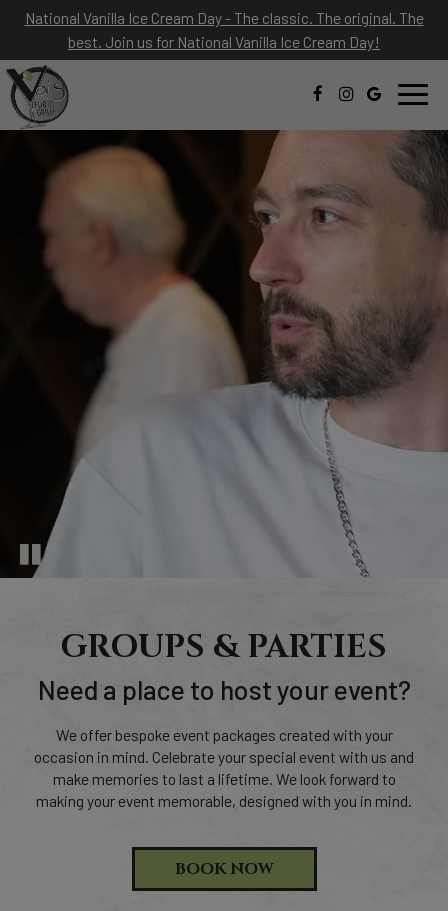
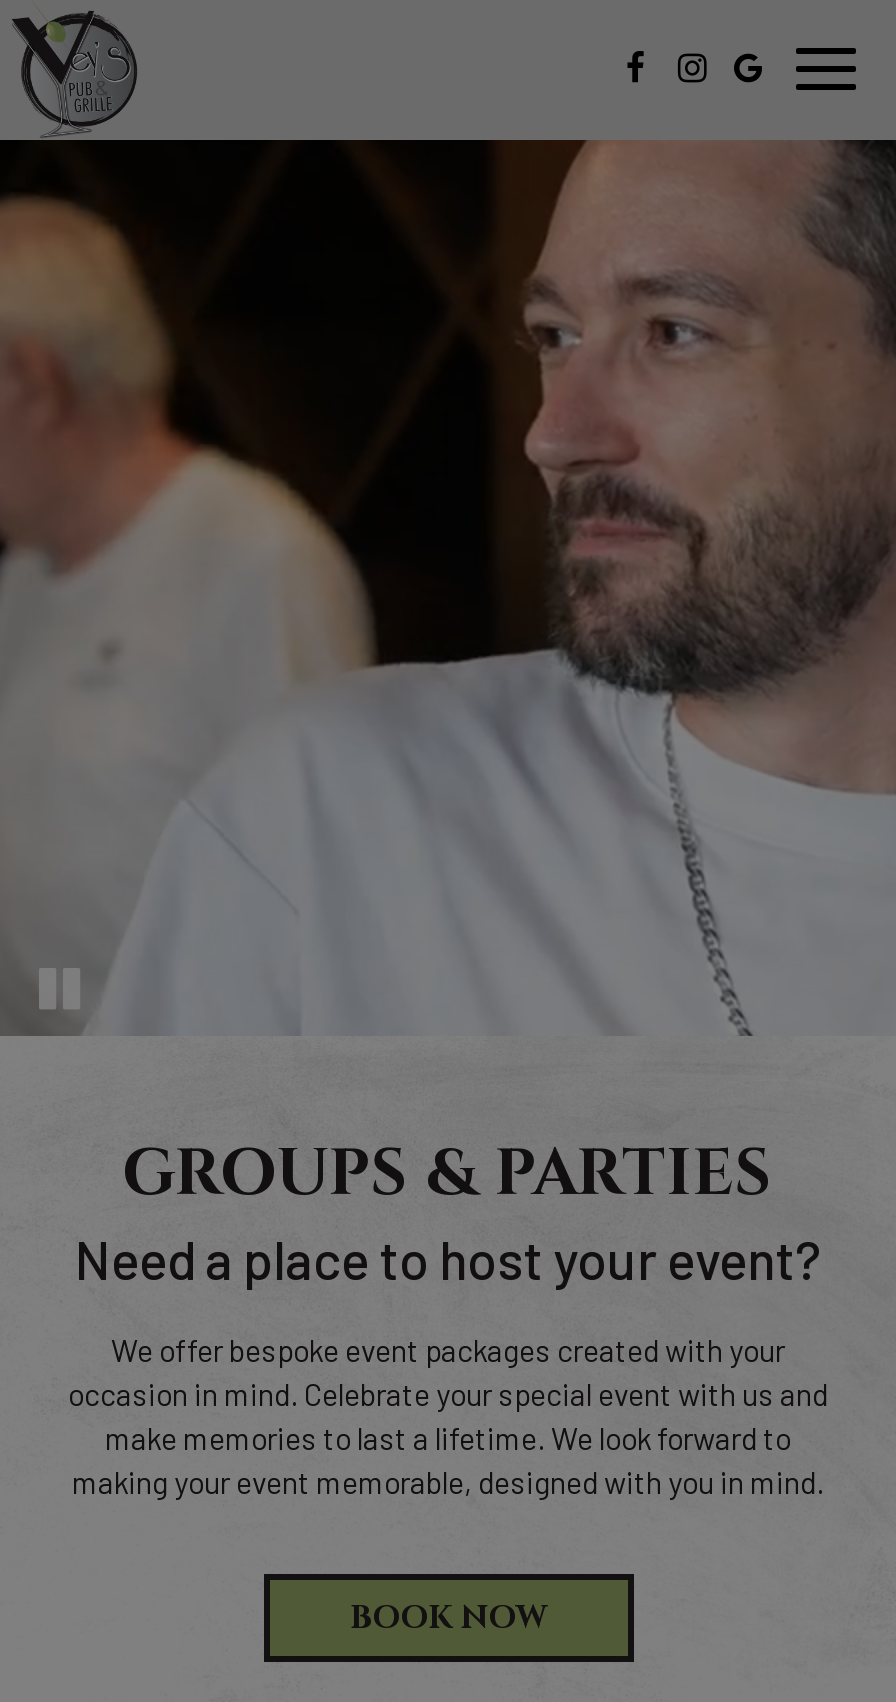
[24,8,423,50] National Vanilla Ice Cream Day - The classic. The original. The | best. Join us for National Vanilla Ice Cream Day! -> none
[3,130,445,578] [image] -> [6,138,890,1038] [image]

